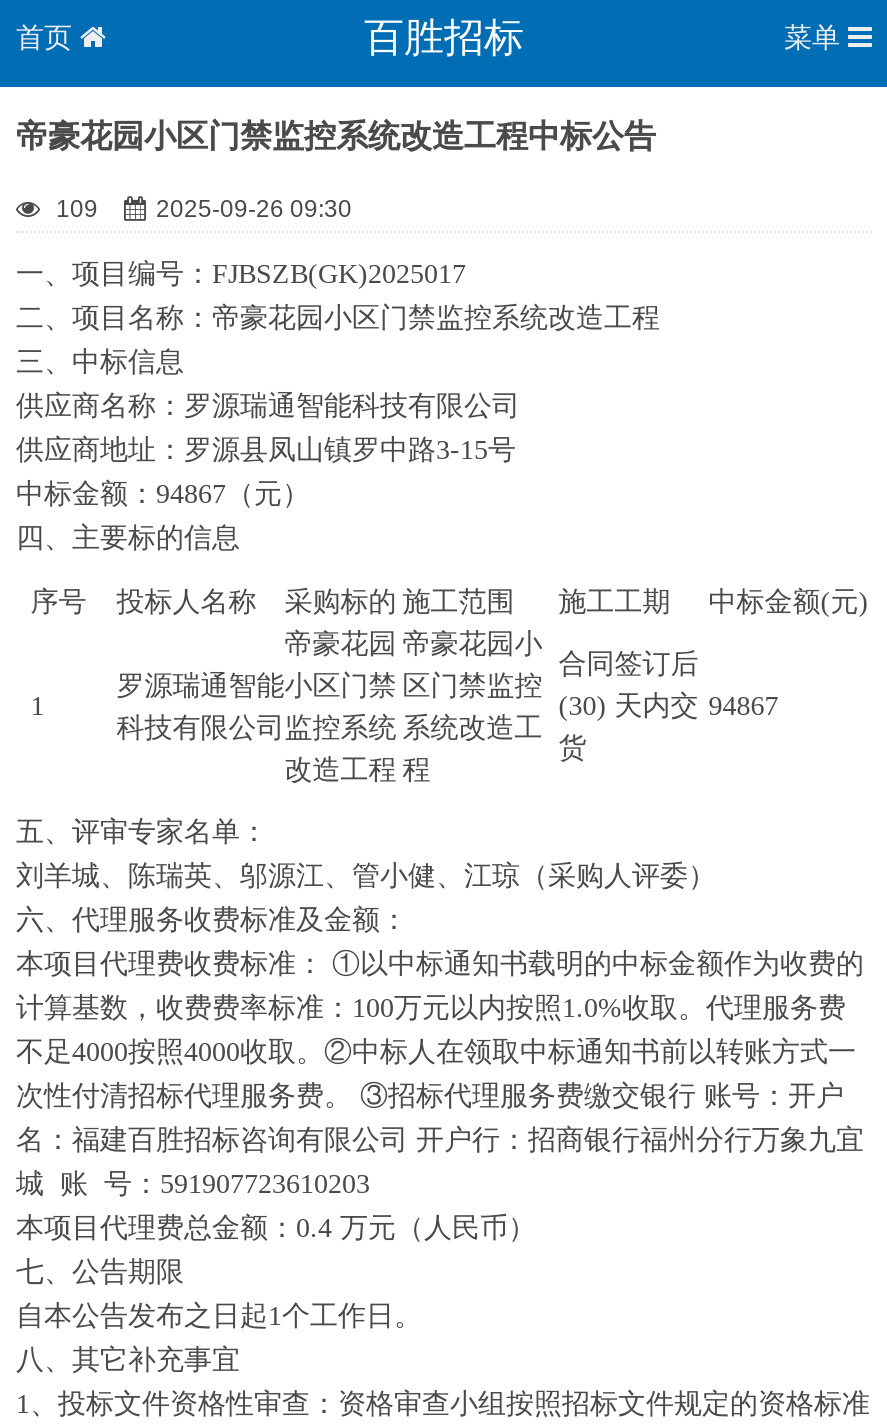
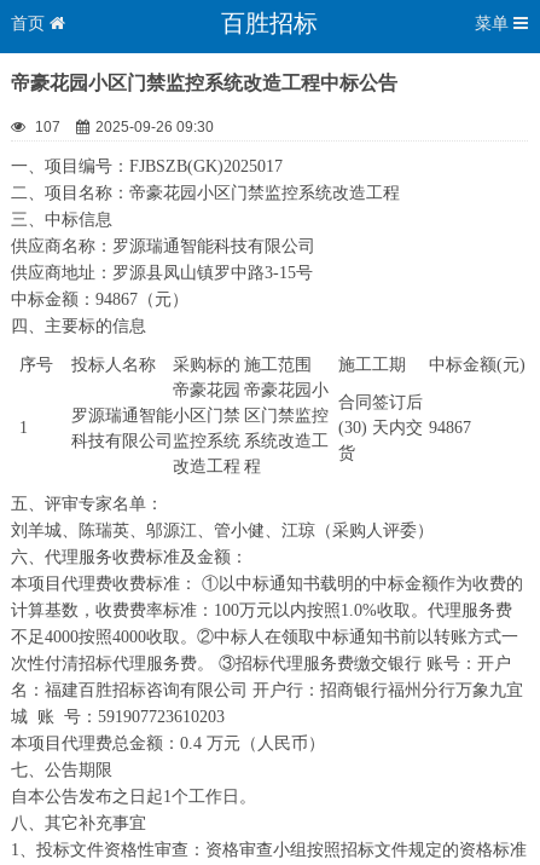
[56,195,98,223] 109 -> [35,119,60,135] 107

